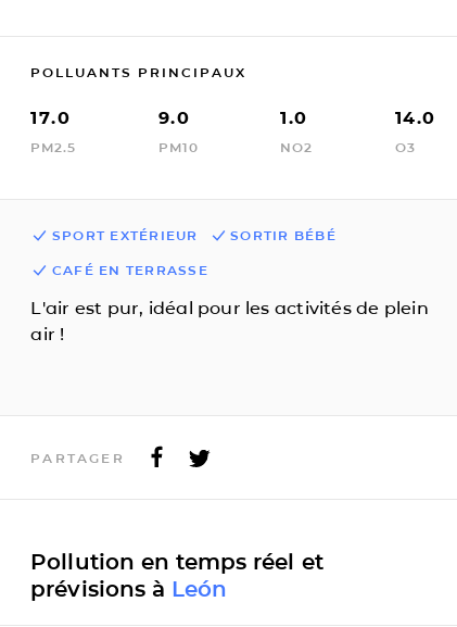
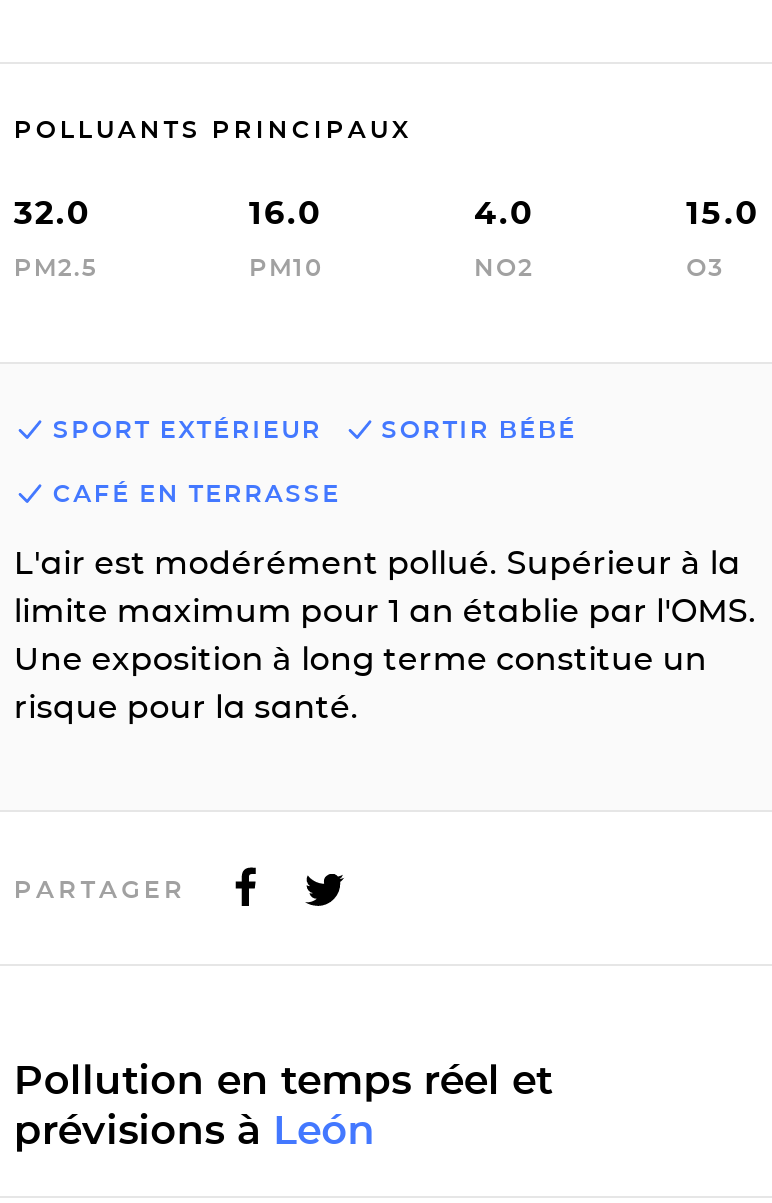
[31,107,71,128] 17.0 -> [14,194,92,232] 32.0
[158,107,190,128] 9.0 -> [249,194,323,232] 16.0
[280,107,308,128] 1.0 -> [474,194,535,232] 4.0
[395,107,436,128] 14.0 -> [686,194,760,232] 15.0
[31,298,429,344] L'air est pur, idéal pour les activités de plein | air ! -> [14,544,757,726] L'air est modérément pollué. Supérieur à la | limite maximum pour 1 an établie par l'OMS. | Une exposition à long terme constitue un | risque pour la santé.

